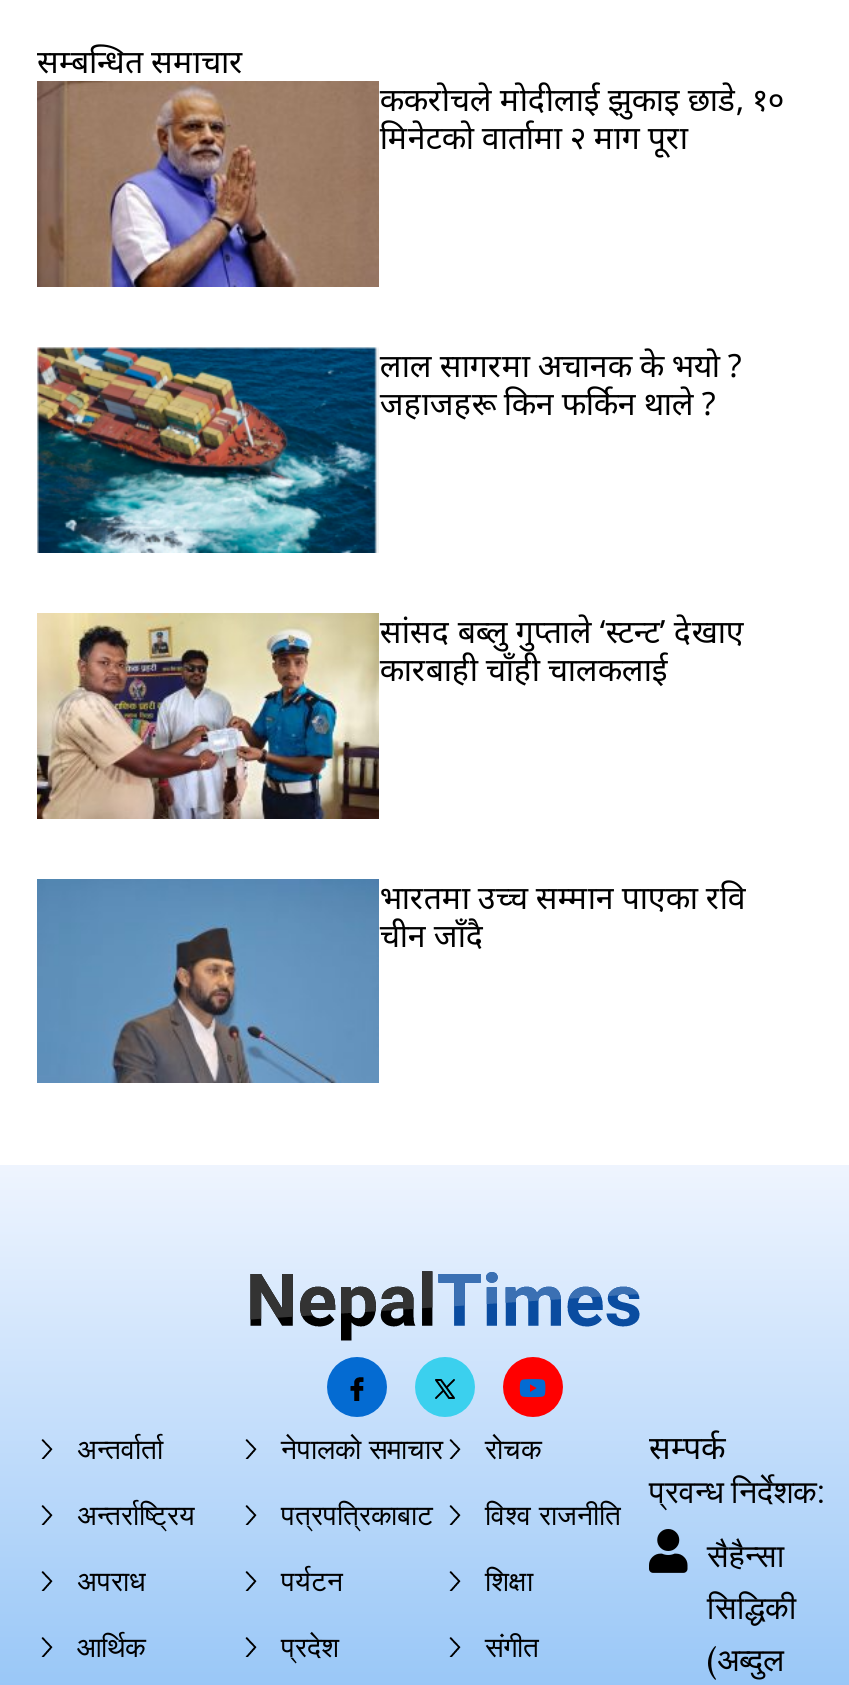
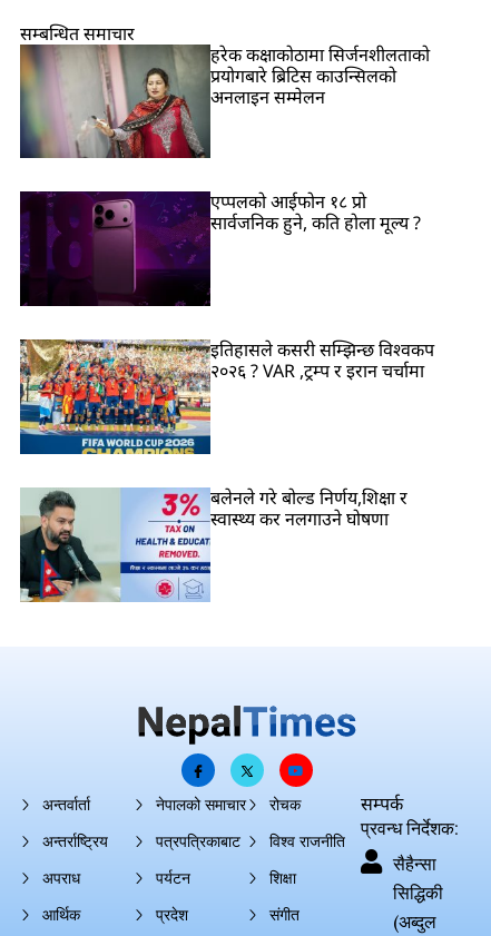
[37,77,784,290] [image] | ककरोचले मोदीलाई झुकाइ छाडे, १० | मिनेटको वार्तामा २ माग पूरा -> [20,42,430,159] [image] | हरेक कक्षाकोठामा सिर्जनशीलताको | प्रयोगबारे ब्रिटिस काउन्सिलको | अनलाइन सम्मेलन
[35,343,742,556] [image] | लाल सागरमा अचानक के भयो ? | जहाजहरू किन फर्किन थाले ? -> [19,190,421,307] [image] | एप्पलको आईफोन १८ प्रो | सार्वजनिक हुने, कति होला मूल्य ?
[35,609,744,822] [image] | सांसद बब्लु गुप्ताले ‘स्टन्ट’ देखाए | कारबाही चाँही चालकलाई -> [19,338,435,455] [image] | इतिहासले कसरी सम्झिन्छ विश्वकप | २०२६ ? VAR ,ट्रम्प र इरान चर्चामा
[35,874,746,1086] [image] | भारतमा उच्च सम्मान पाएका रवि | चीन जाँदै -> [19,485,408,603] [image] | बलेनले गरे बोल्ड निर्णय,शिक्षा र | स्वास्थ्य कर नलगाउने घोषणा

